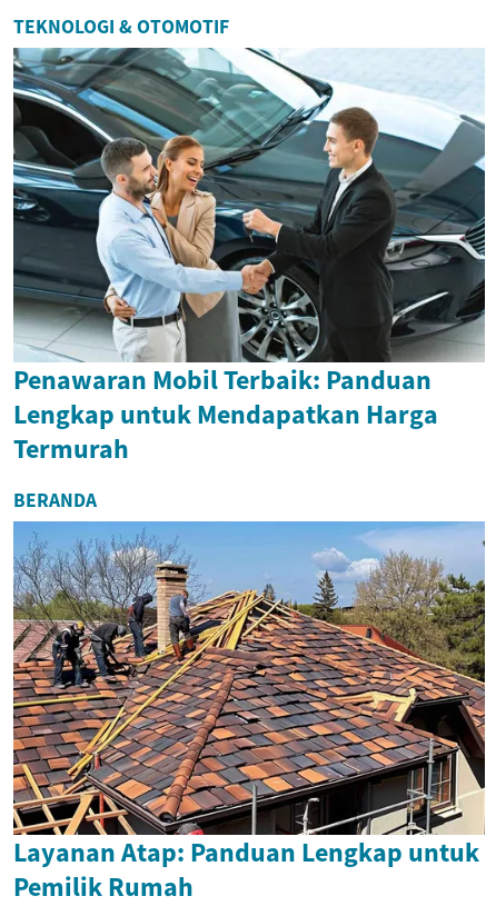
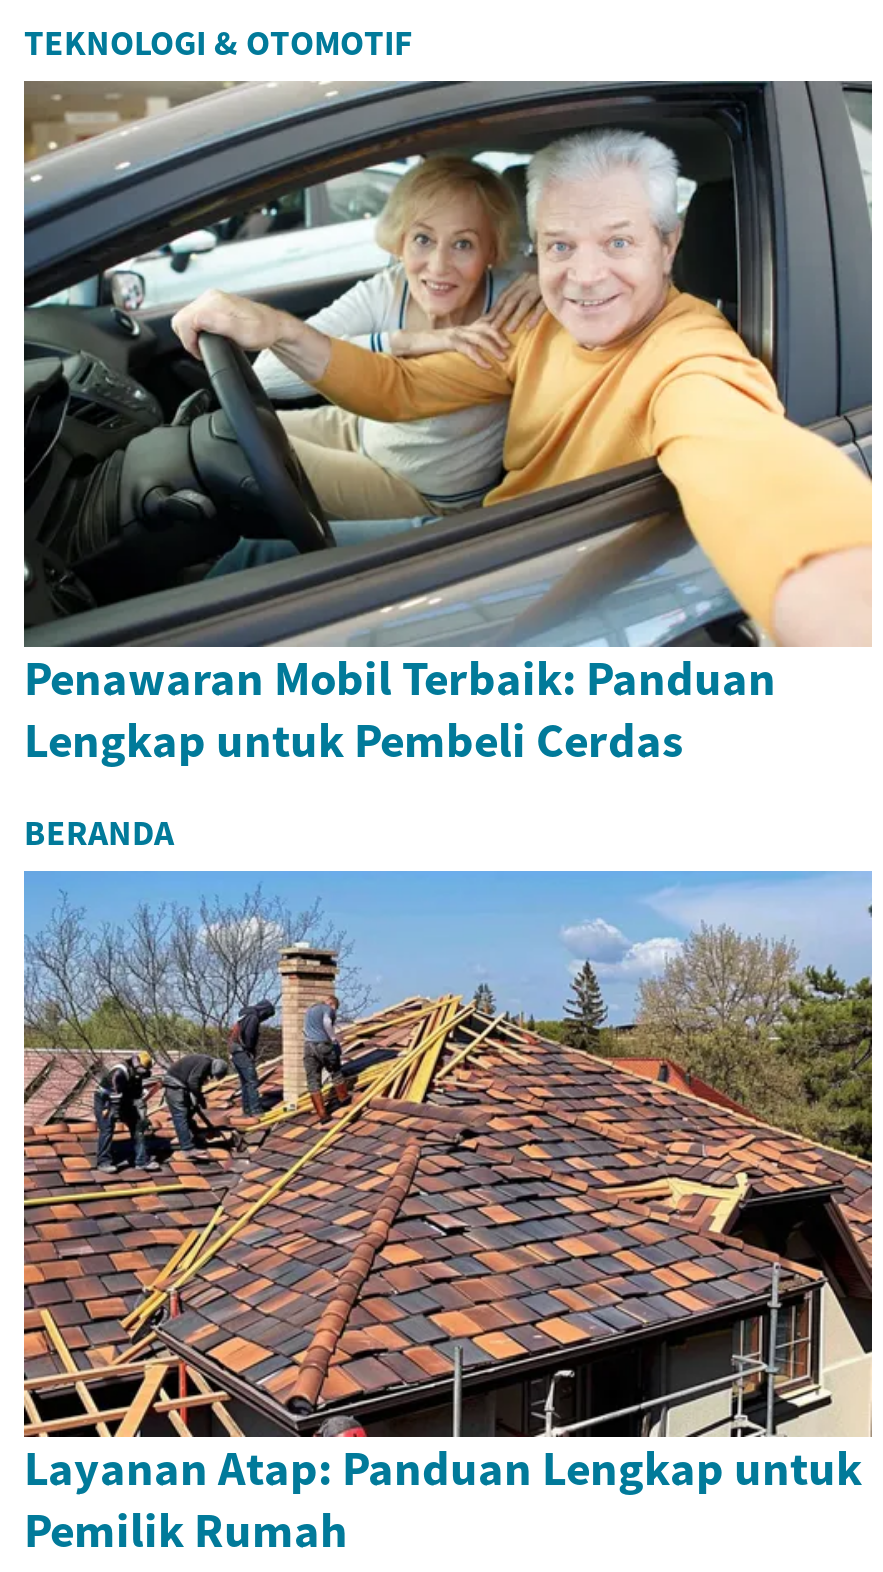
[12,47,486,465] [image] | Lengkap untuk Mendapatkan Harga | Termurah -> [22,78,874,771] [image] | Lengkap untuk Pembeli Cerdas

